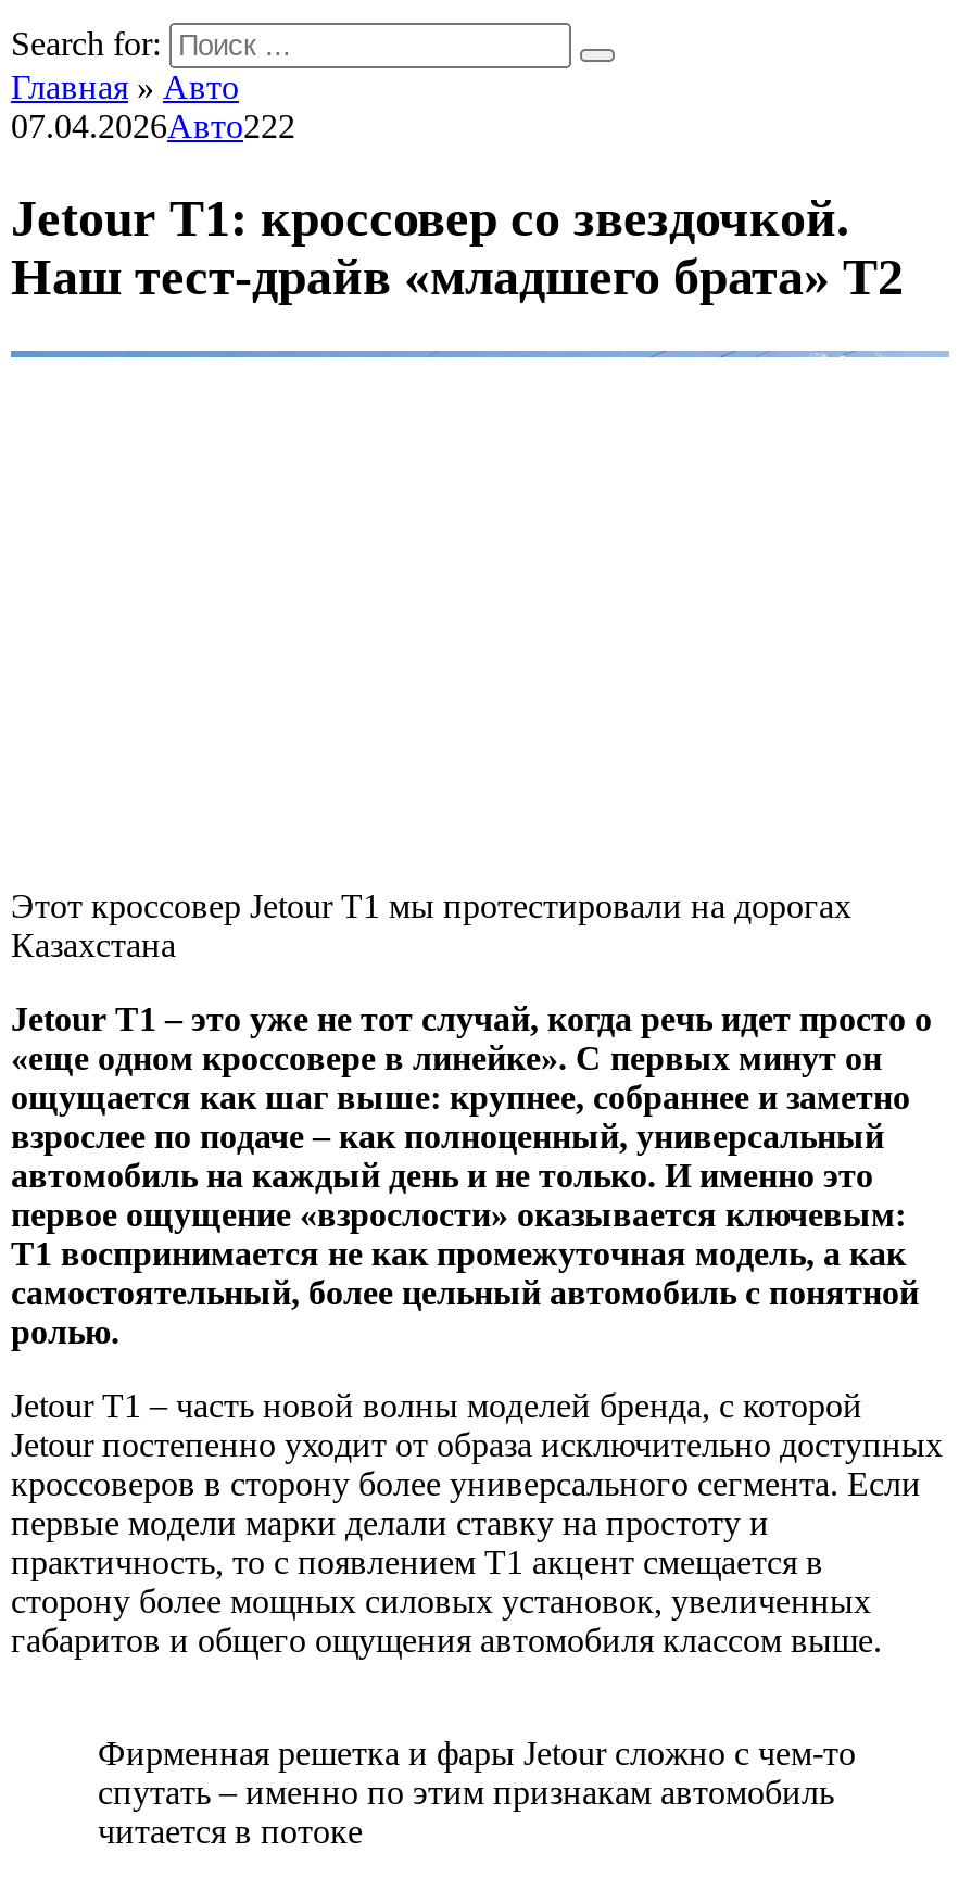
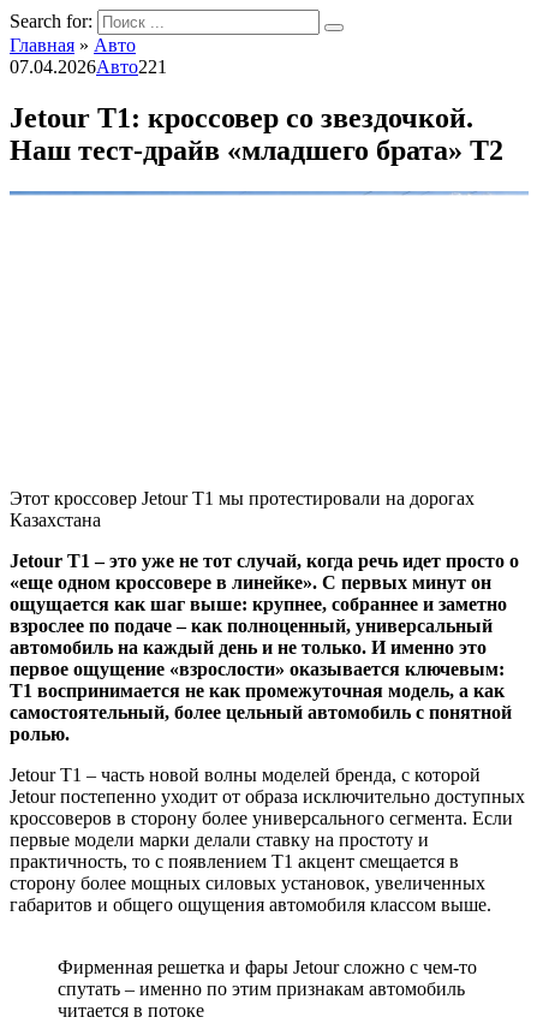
[11,108,295,144] 07.04.2026Авто222 -> [10,56,167,77] 07.04.2026Авто221

